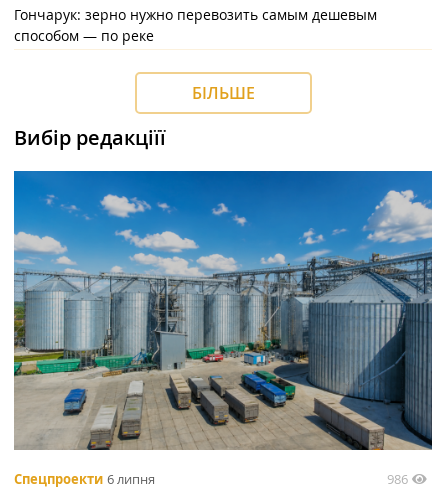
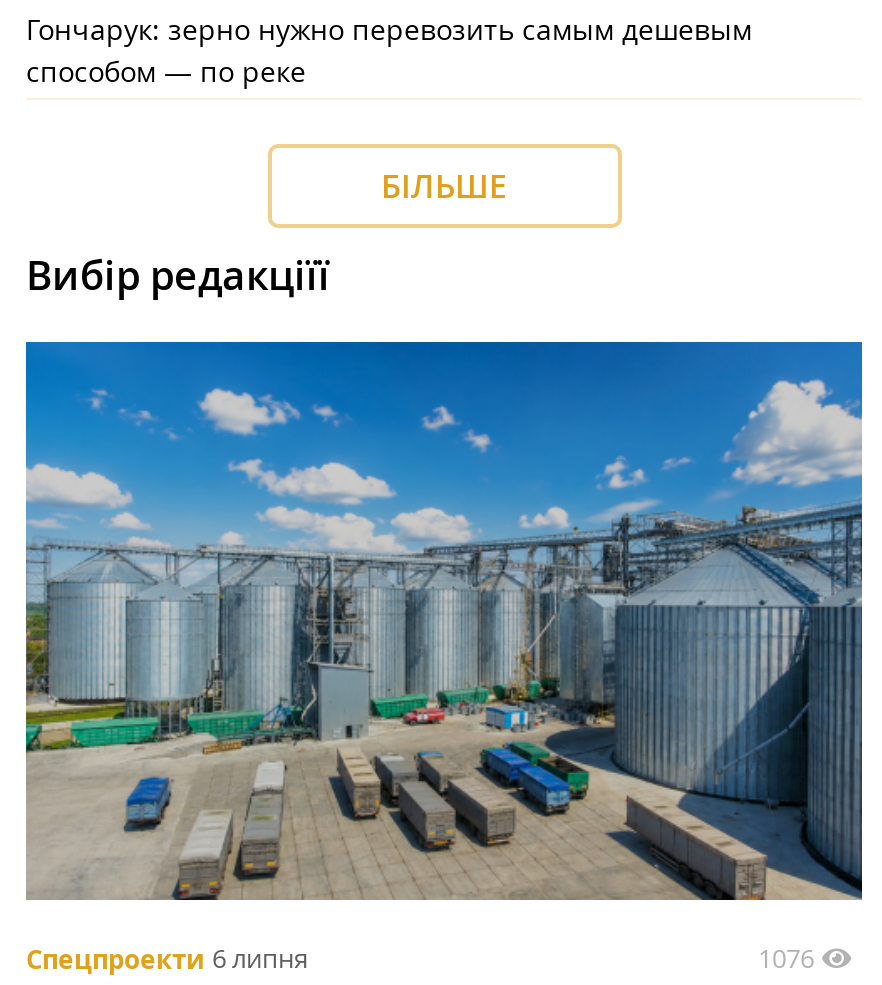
[387,469,408,487] 986 -> [758,939,814,975] 1076

